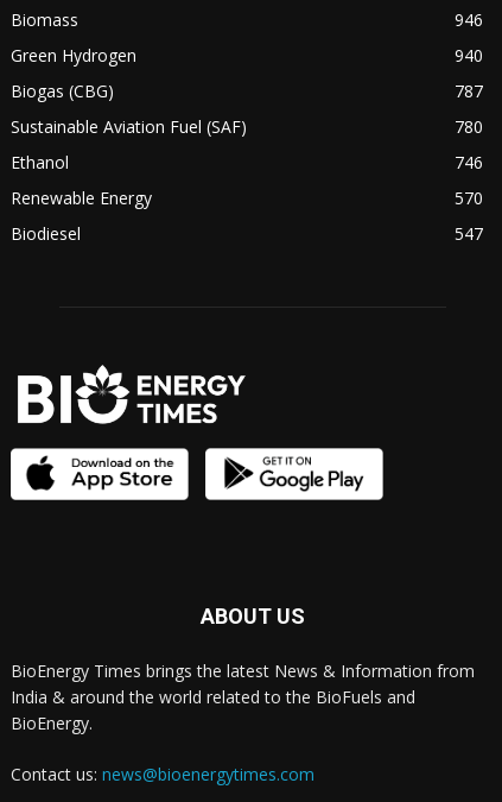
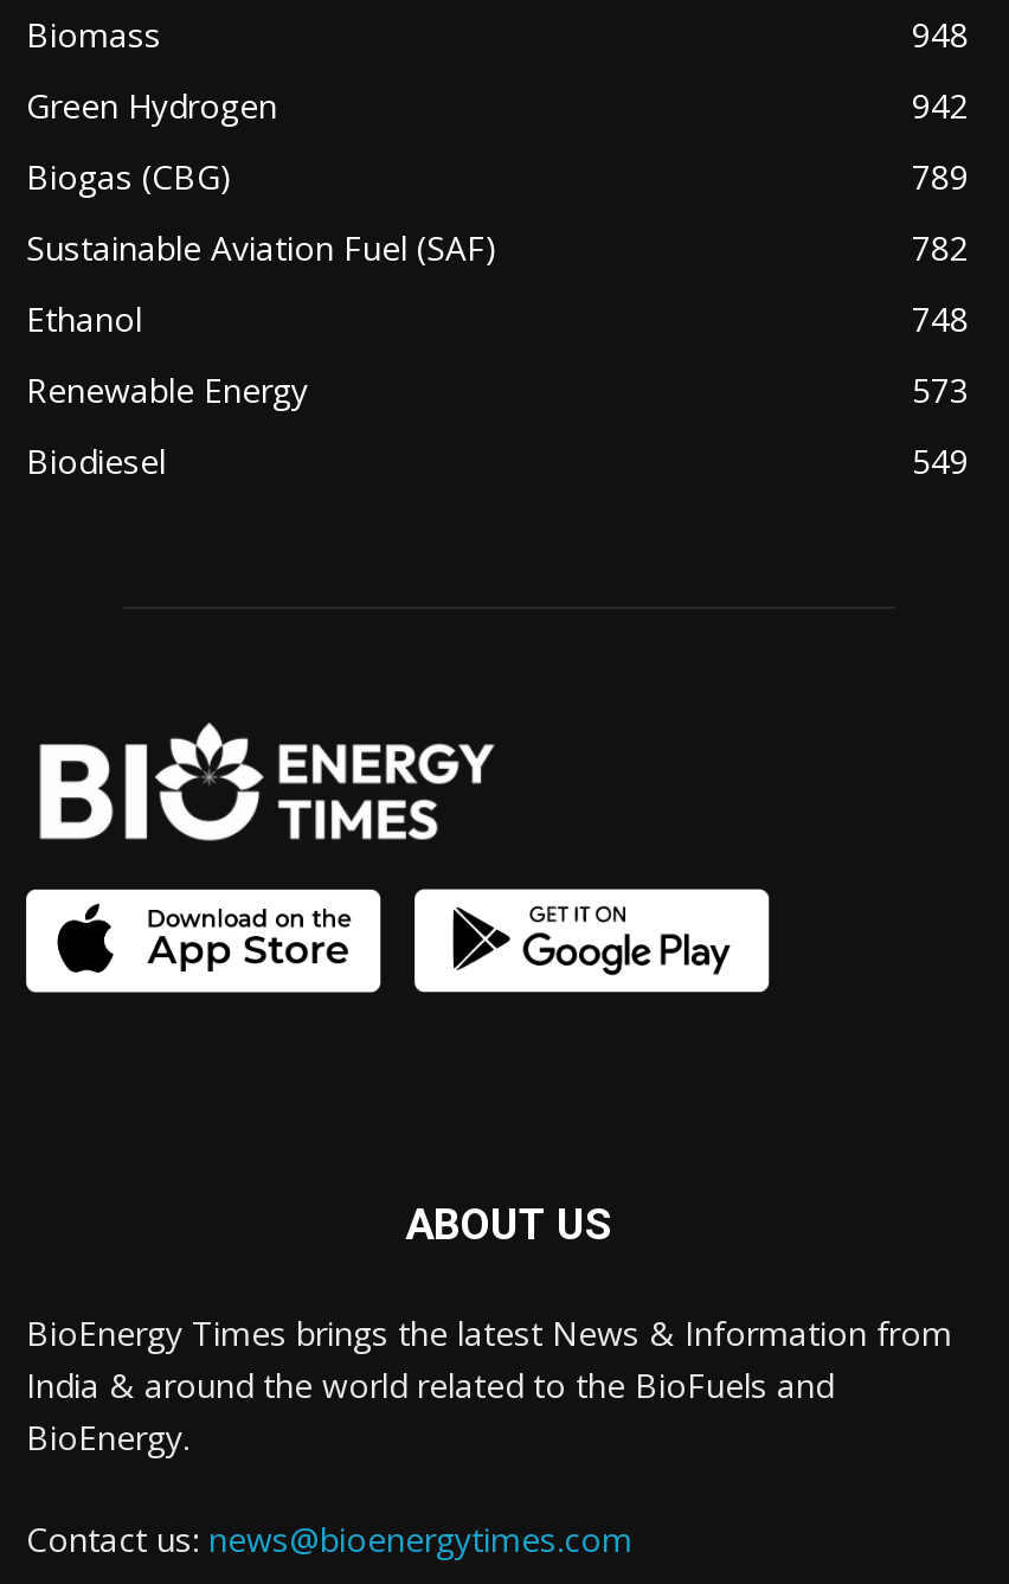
[455,9,483,31] 946 -> [912,13,969,58] 948
[455,44,483,67] 940 -> [912,84,969,129] 942
[455,80,483,103] 787 -> [912,155,969,200] 789
[455,116,483,138] 780 -> [912,226,969,271] 782
[455,151,483,174] 746 -> [912,297,969,342] 748
[455,187,483,209] 570 -> [912,368,969,413] 573
[455,223,483,245] 547 -> [912,439,969,484] 549

